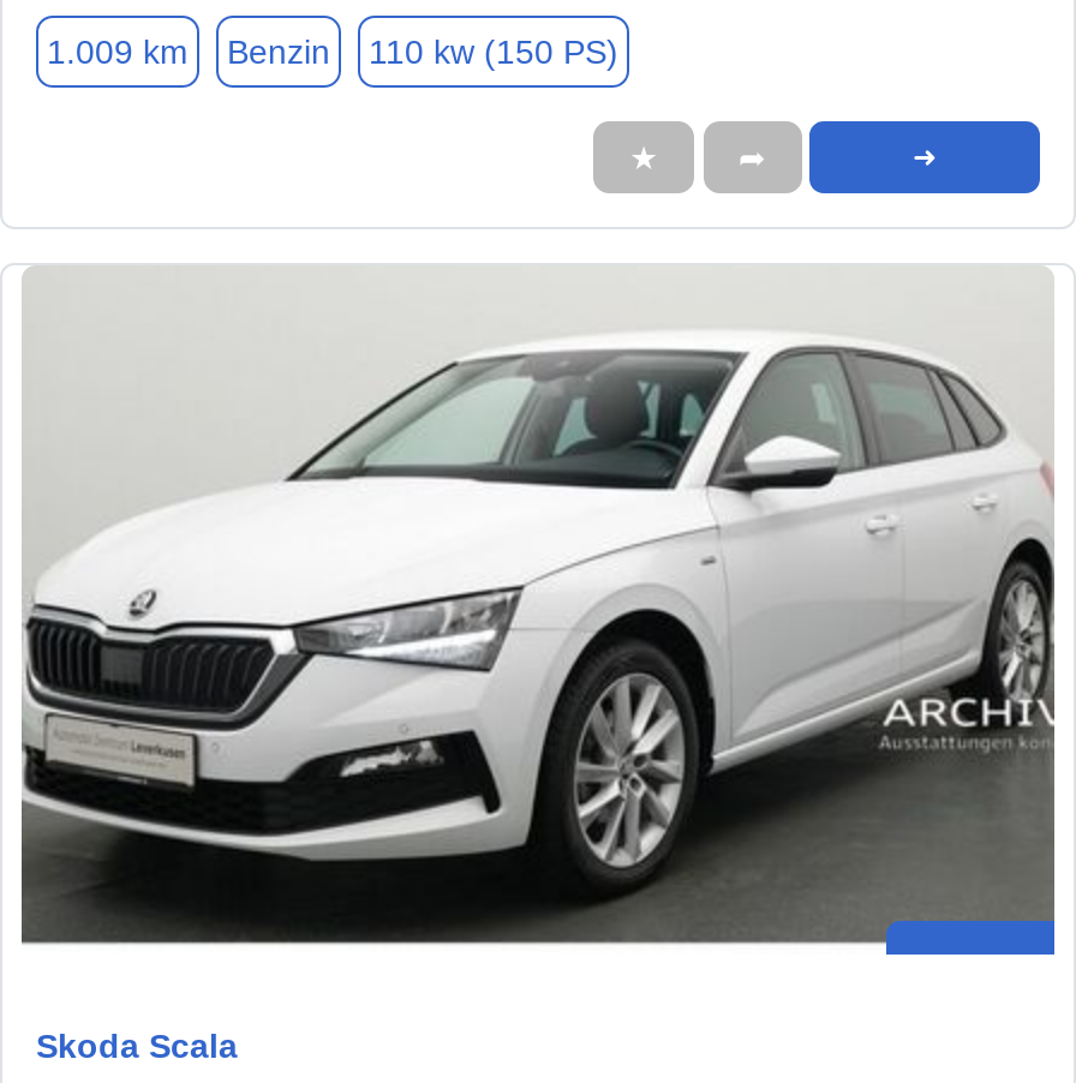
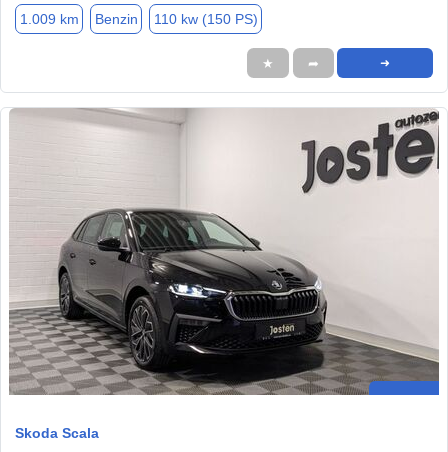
[22,268,1057,955] [image] -> [9,108,440,396] [image]

